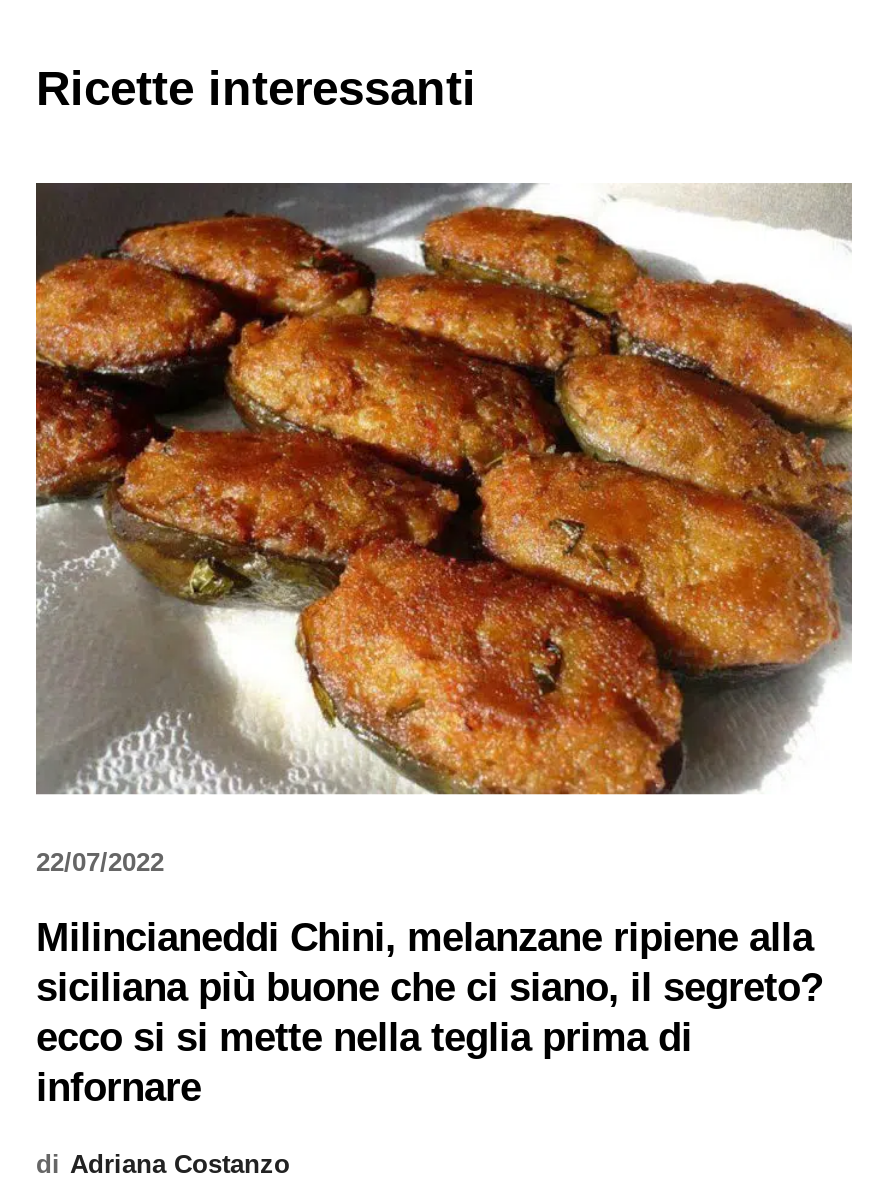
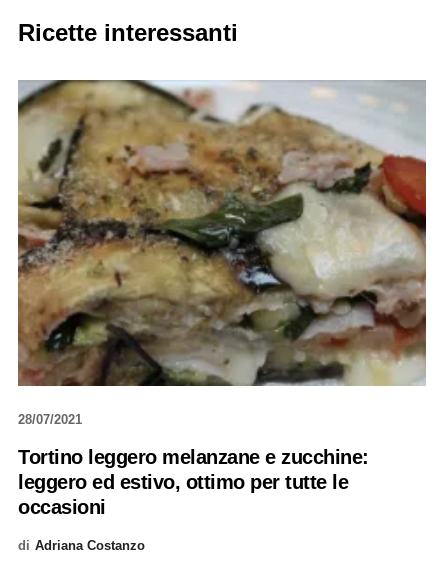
[34,181,854,877] [image] | 22/07/2022 -> [18,80,427,427] [image] | 28/07/2021
[36,915,823,1109] Milincianeddi Chini, melanzane ripiene alla | siciliana più buone che ci siano, il segreto? | ecco si si mette nella teglia prima di | infornare -> [18,446,368,518] Tortino leggero melanzane e zucchine: | leggero ed estivo, ottimo per tutte le | occasioni

